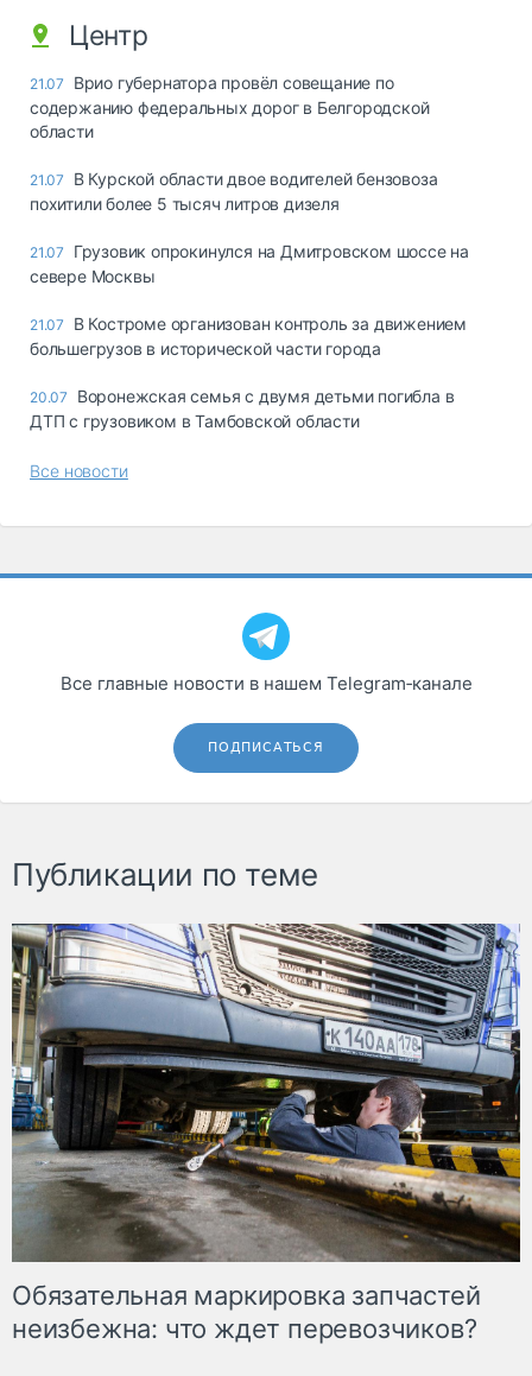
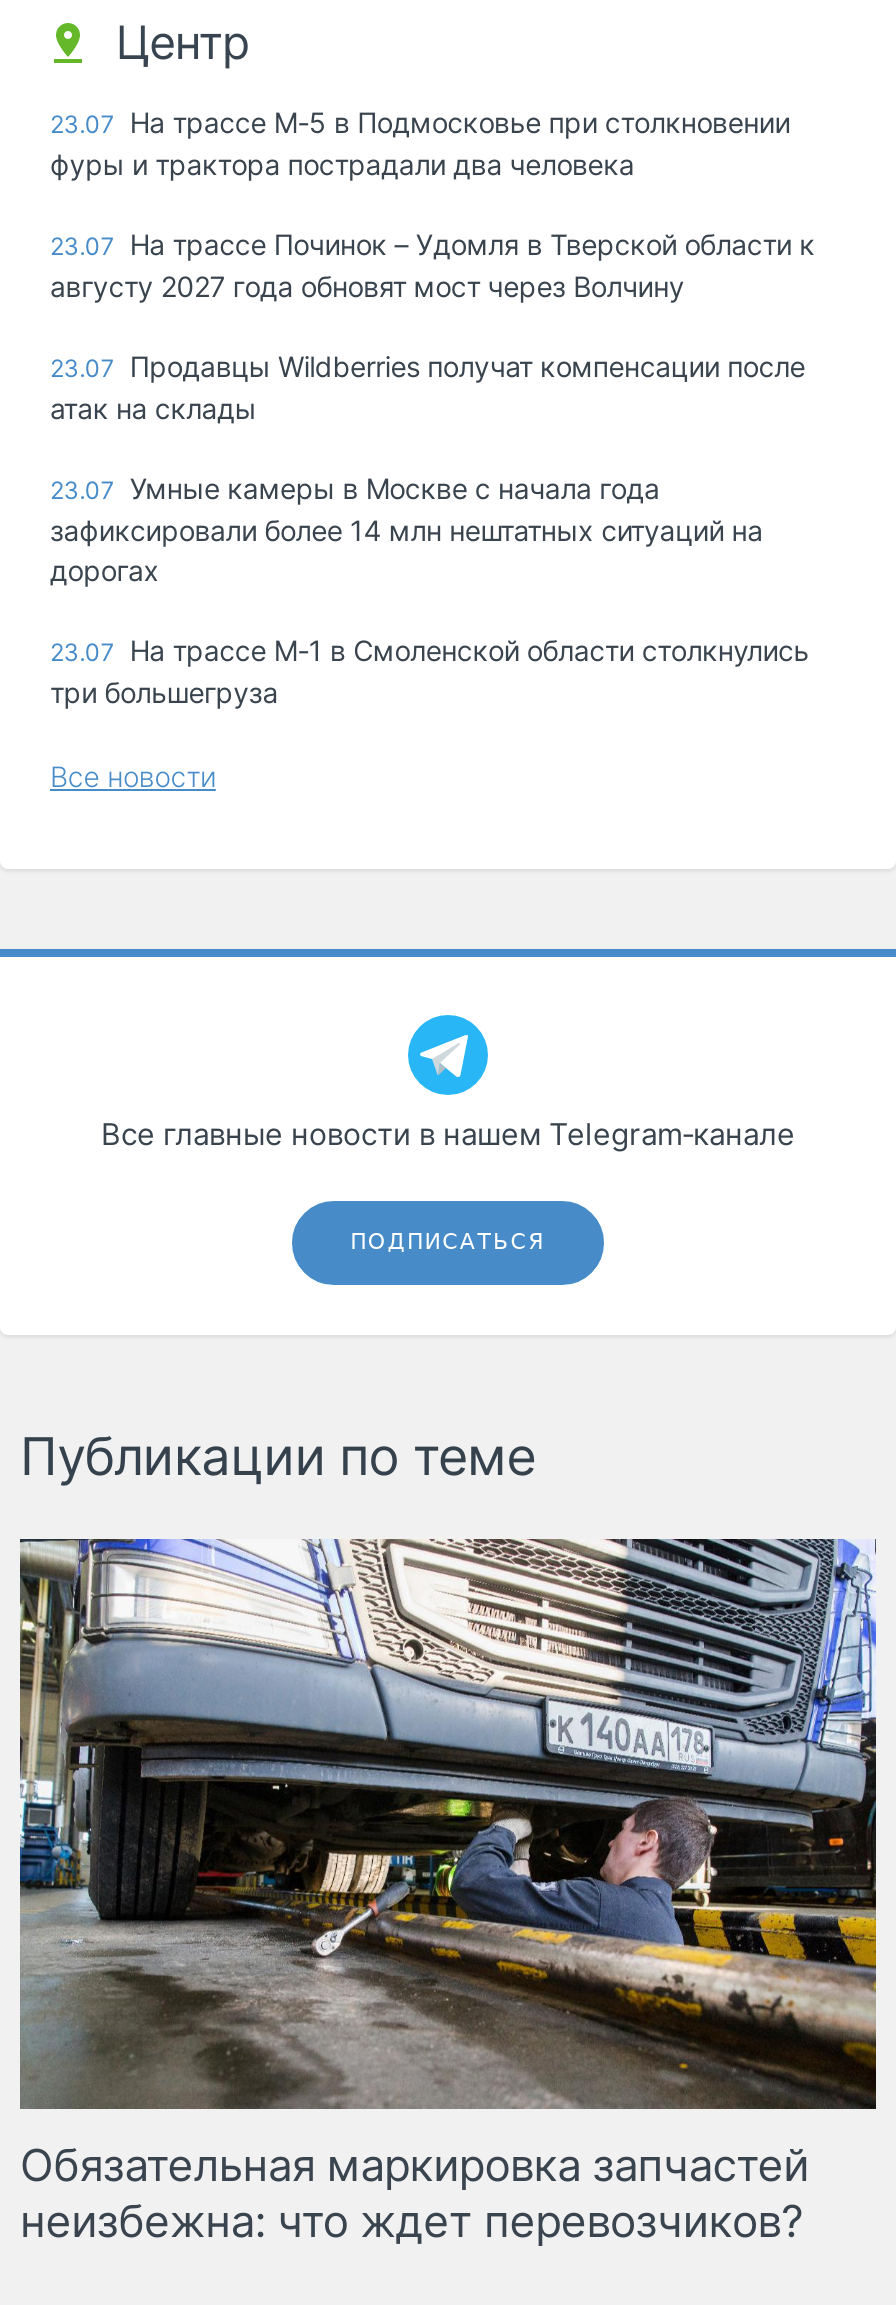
[30,72,429,141] 21.07 Врио губернатора провёл совещание по | содержанию федеральных дорог в Белгородской | области -> [50,104,790,180] 23.07 На трассе М-5 в Подмосковье при столкновении | фуры и трактора пострадали два человека
[30,168,437,213] 21.07 В Курской области двое водителей бензовоза | похитили более 5 тысяч литров дизеля -> [50,226,815,302] 23.07 На трассе Починок – Удомля в Тверской области к | августу 2027 года обновят мост через Волчину
[30,241,469,286] 21.07 Грузовик опрокинулся на Дмитровском шоссе на | севере Москвы -> [50,348,805,424] 23.07 Продавцы Wildberries получат компенсации после | атак на склады
[30,313,467,358] 21.07 В Костроме организован контроль за движением | большегрузов в исторической части города -> [50,470,763,586] 23.07 Умные камеры в Москве с начала года | зафиксировали более 14 млн нештатных ситуаций на | дорогах
[30,385,454,431] 20.07 Воронежская семья с двумя детьми погибла в | ДТП с грузовиком в Тамбовской области -> [50,632,809,708] 23.07 На трассе М-1 в Смоленской области столкнулись | три большегруза

